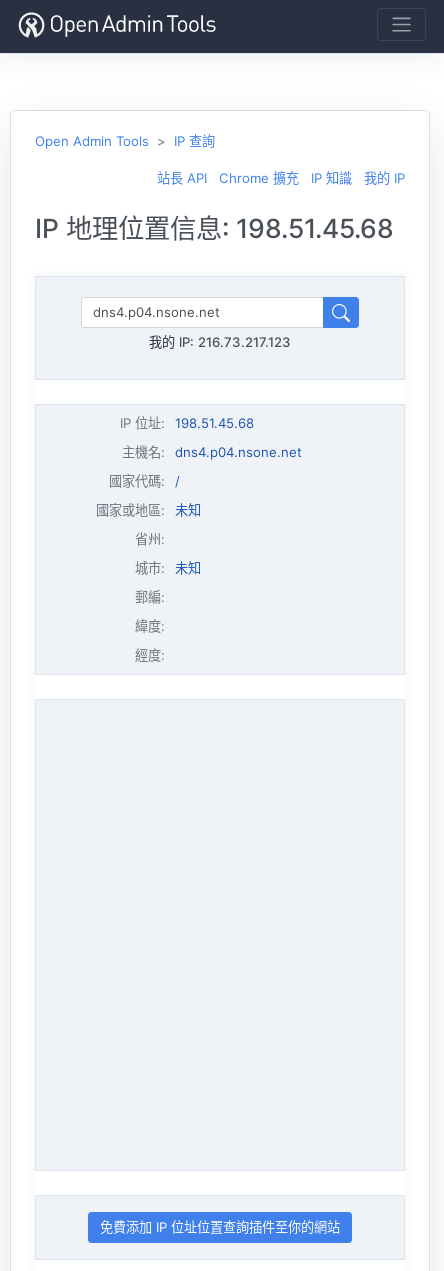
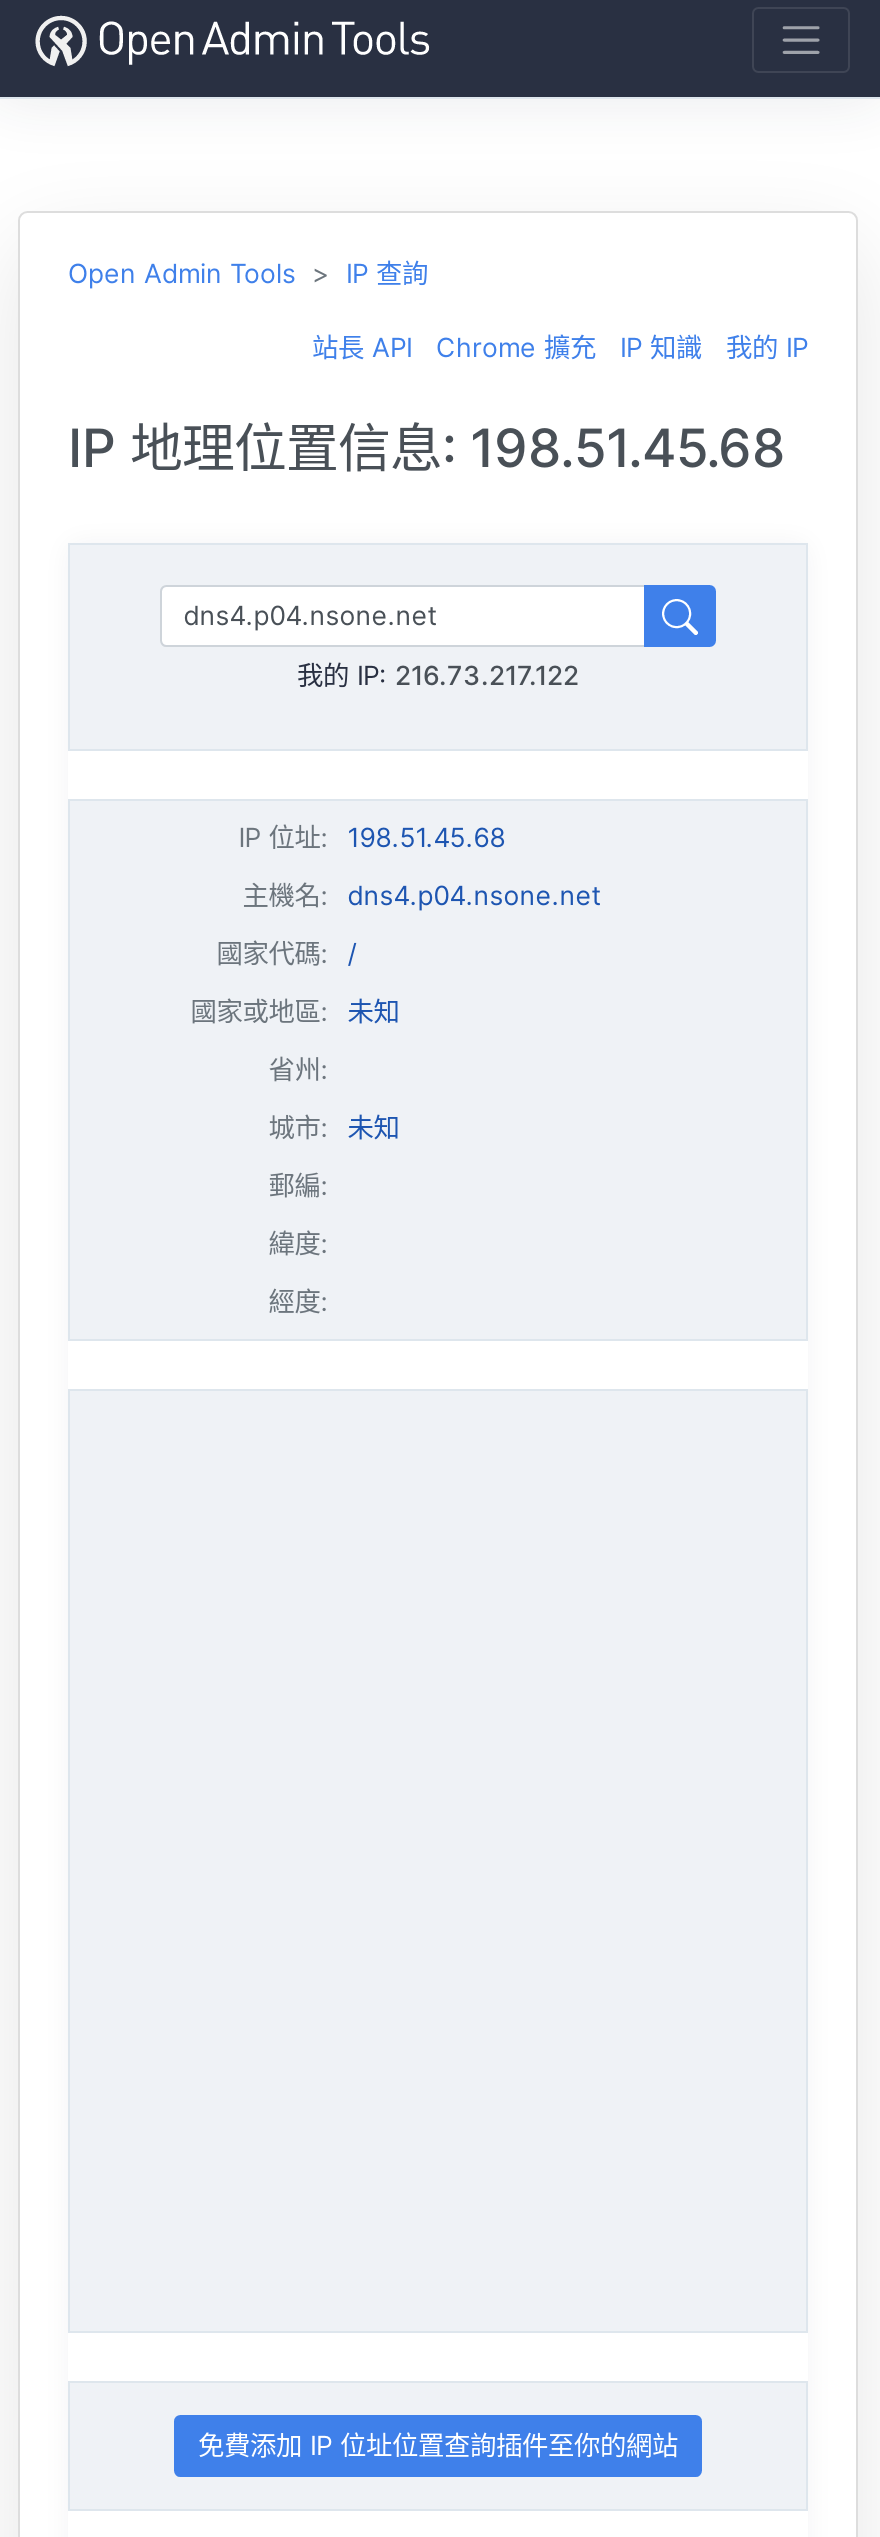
[149,334,291,350] 我的 IP: 216.73.217.123 -> [297,659,579,691] 我的 IP: 216.73.217.122

